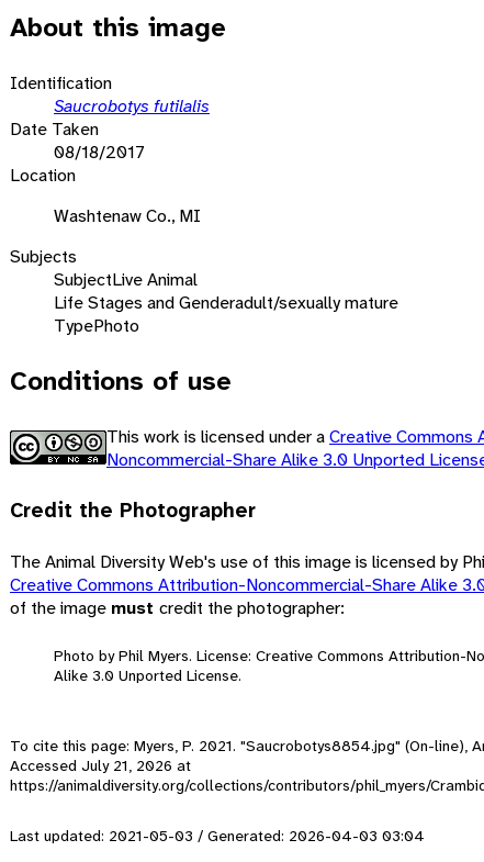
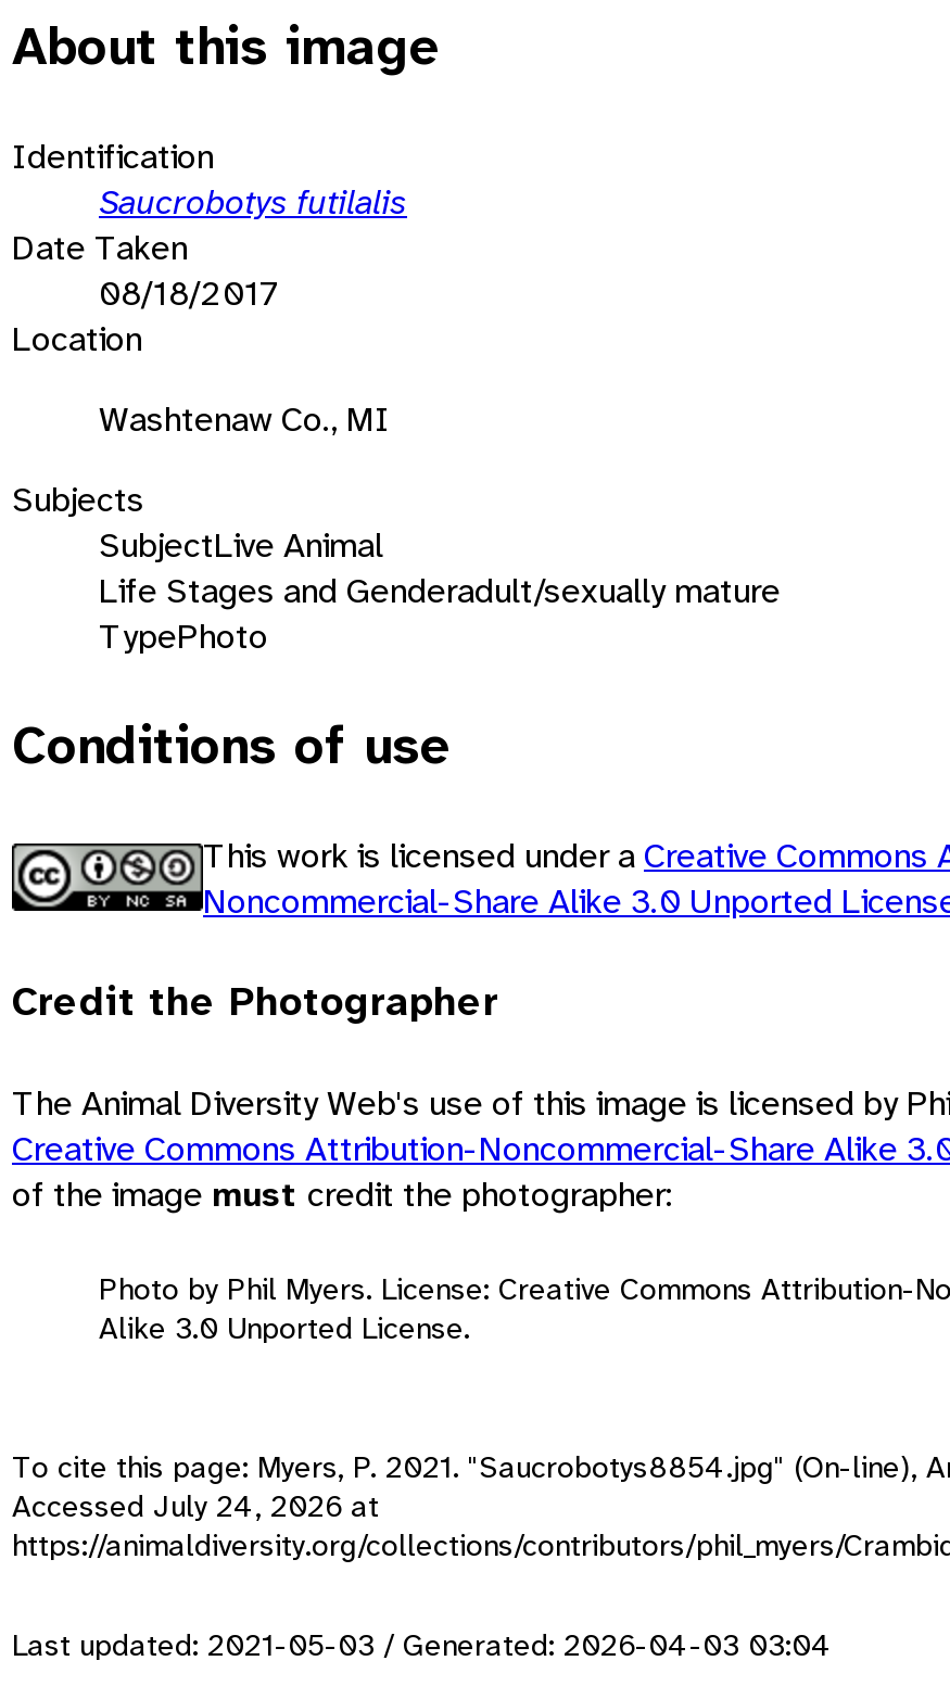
[10,755,191,775] Accessed July 21, 2026 at -> [12,1486,379,1525] Accessed July 24, 2026 at

